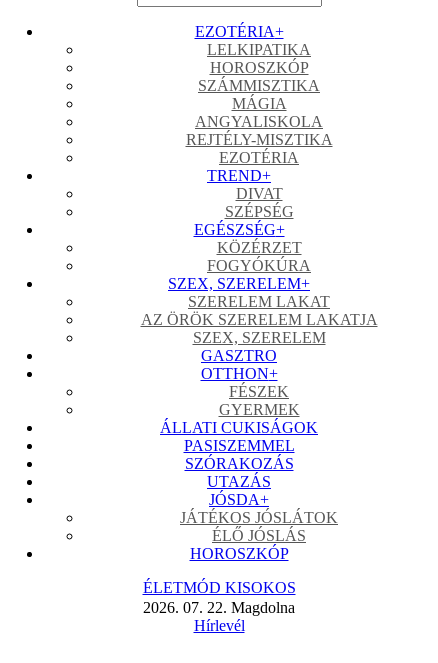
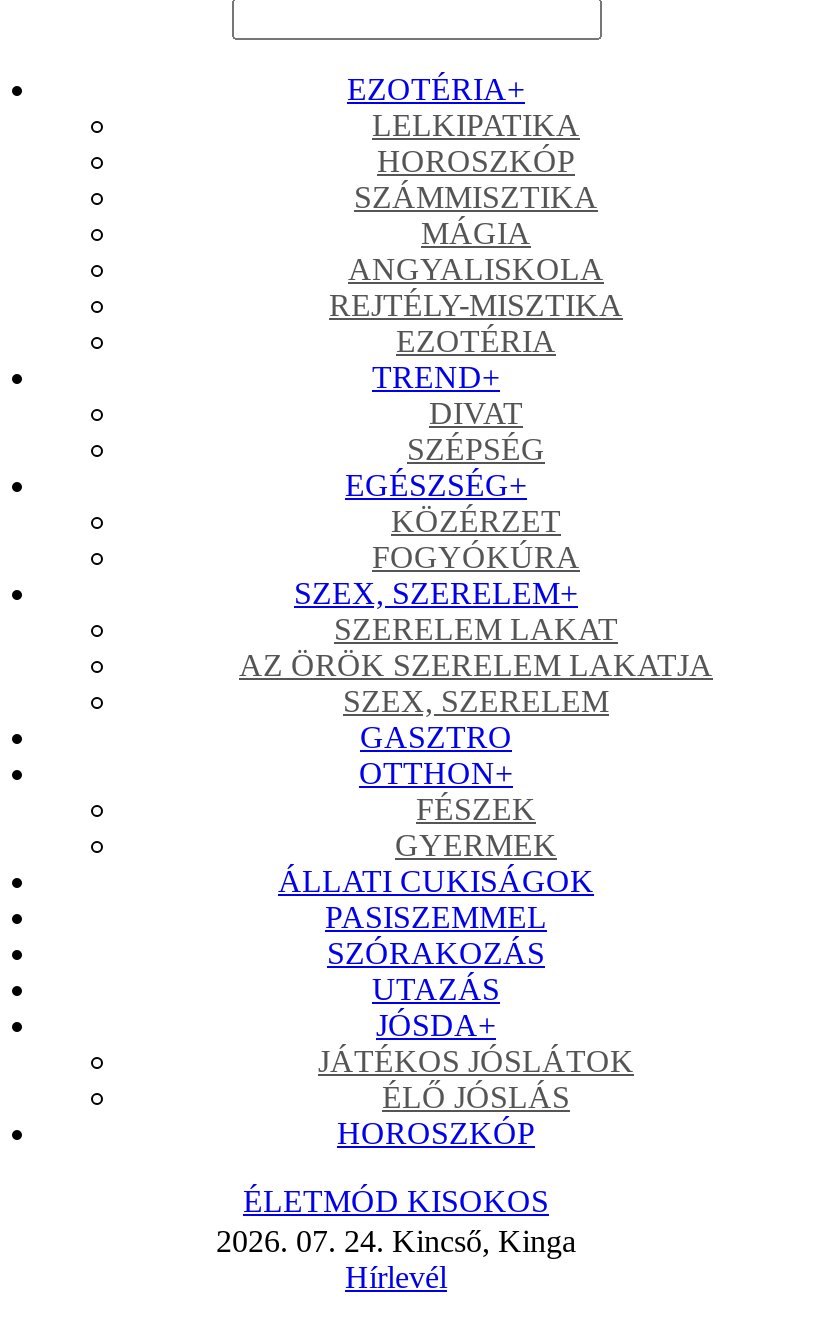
[143,599,295,616] 2026. 07. 22. Magdolna -> [216,1224,576,1258] 2026. 07. 24. Kincső, Kinga

